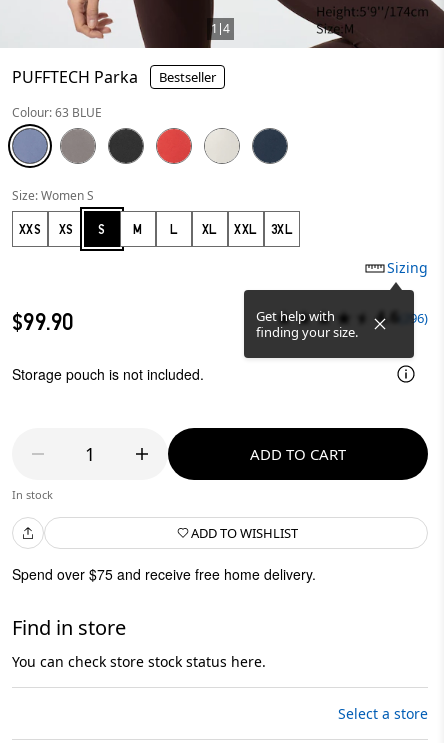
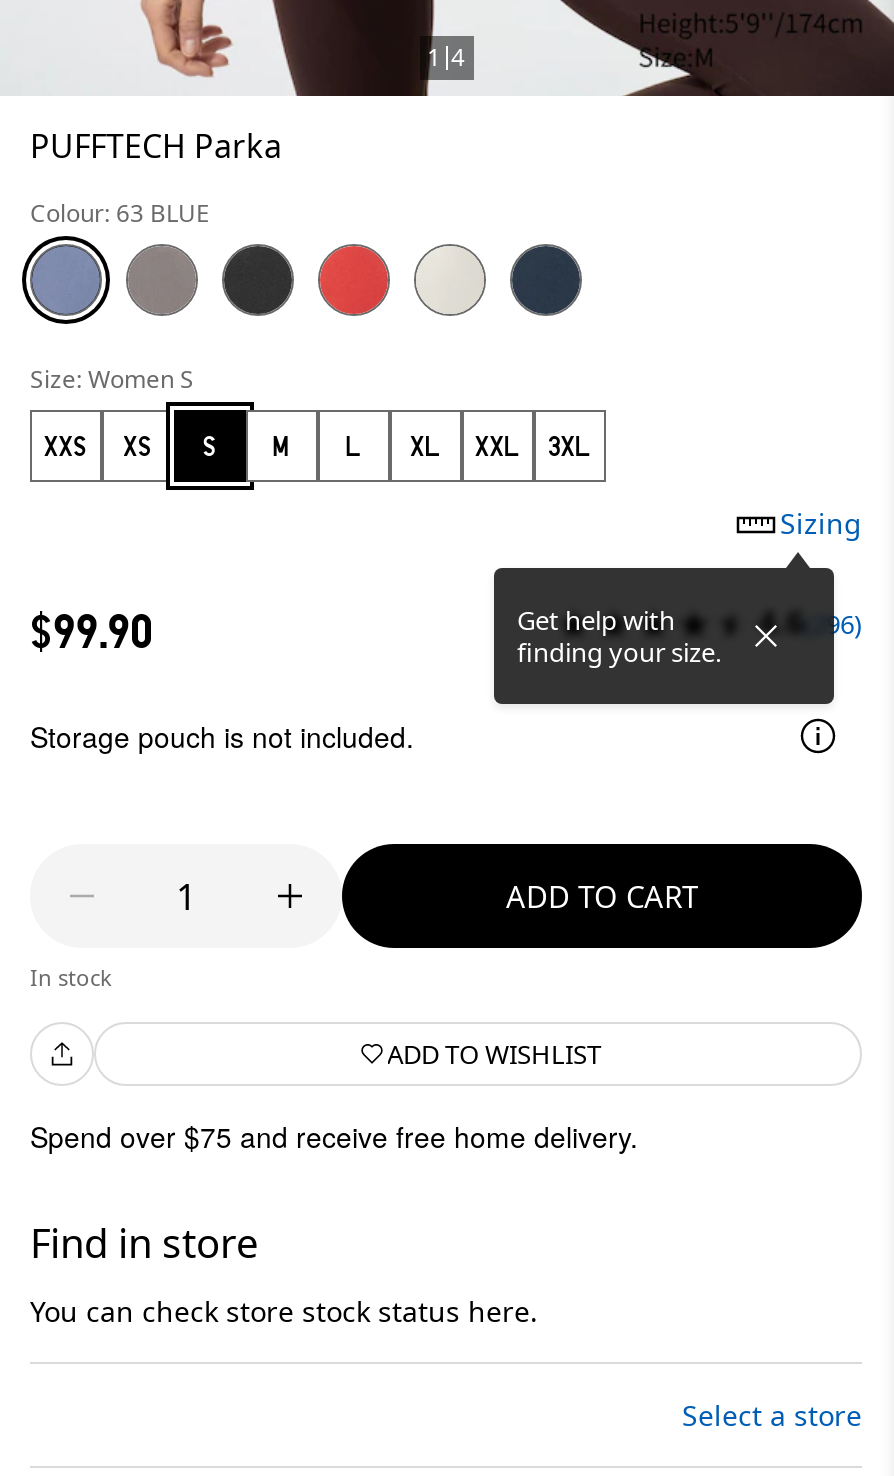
[159,67,216,85] Bestseller -> none

